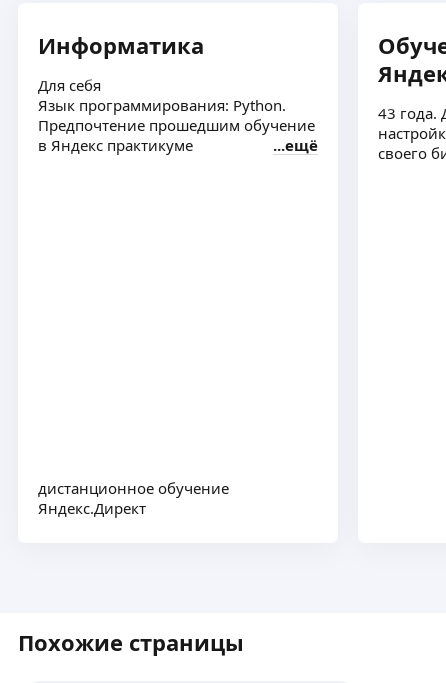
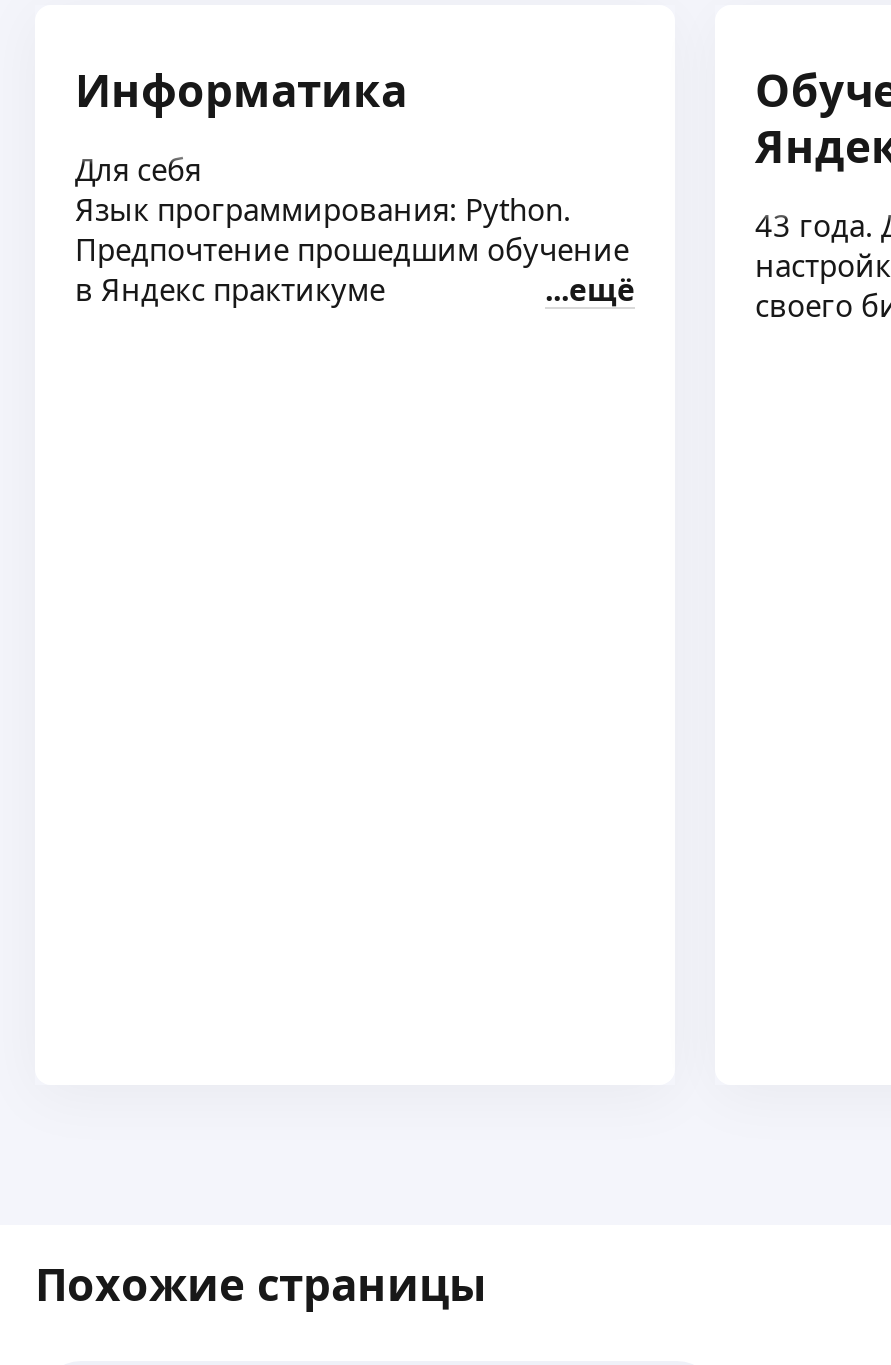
[38,478,229,518] дистанционное обучение | Яндекс.Директ -> none

